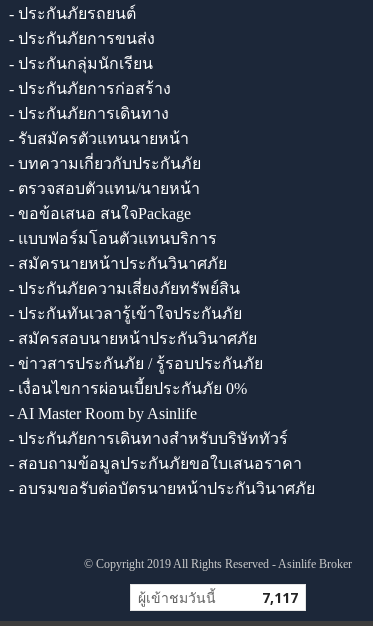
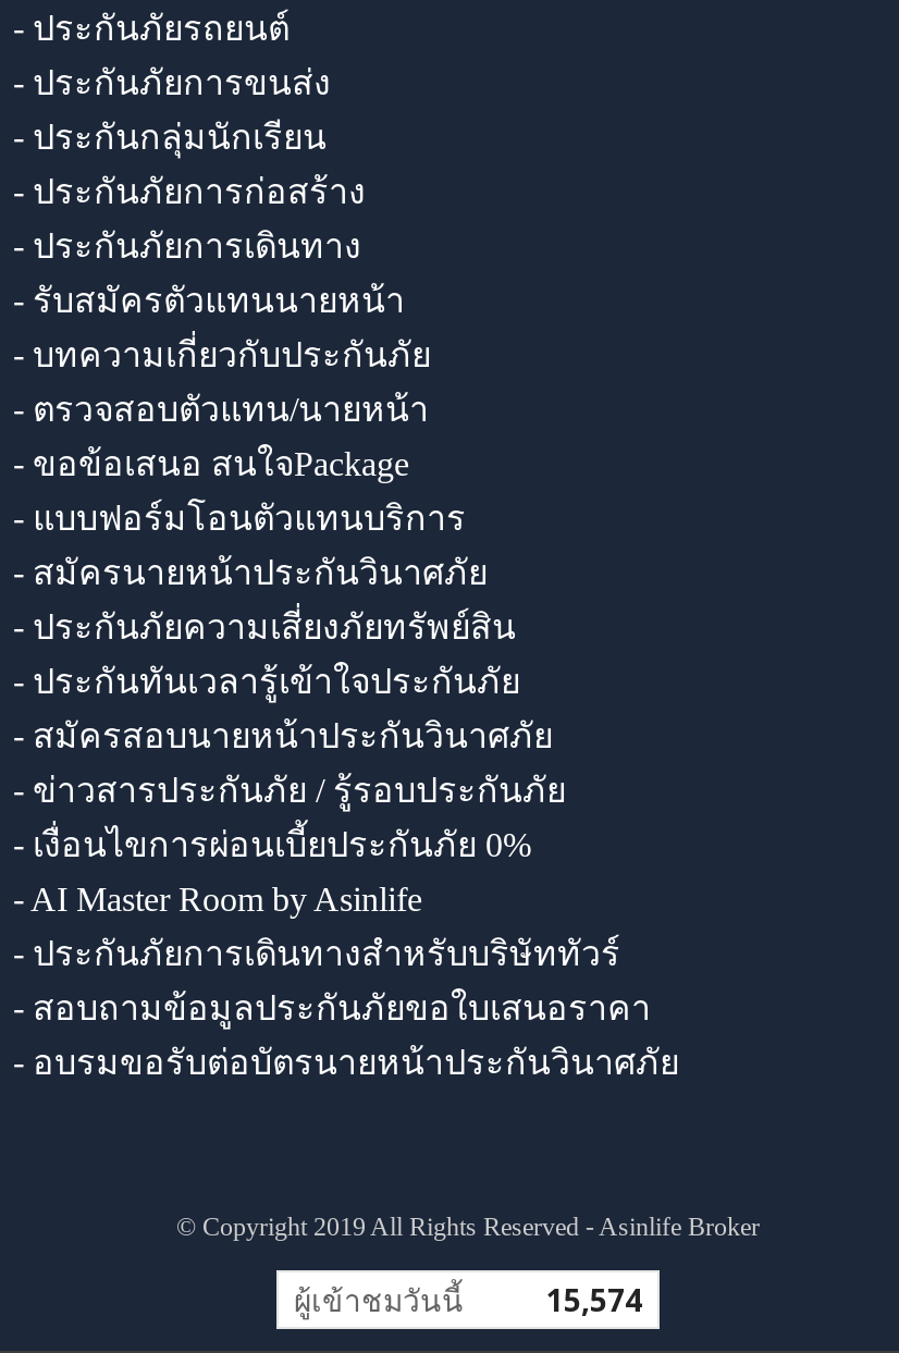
[262,588,298,607] 7,117 -> [546,1279,642,1320] 15,574

